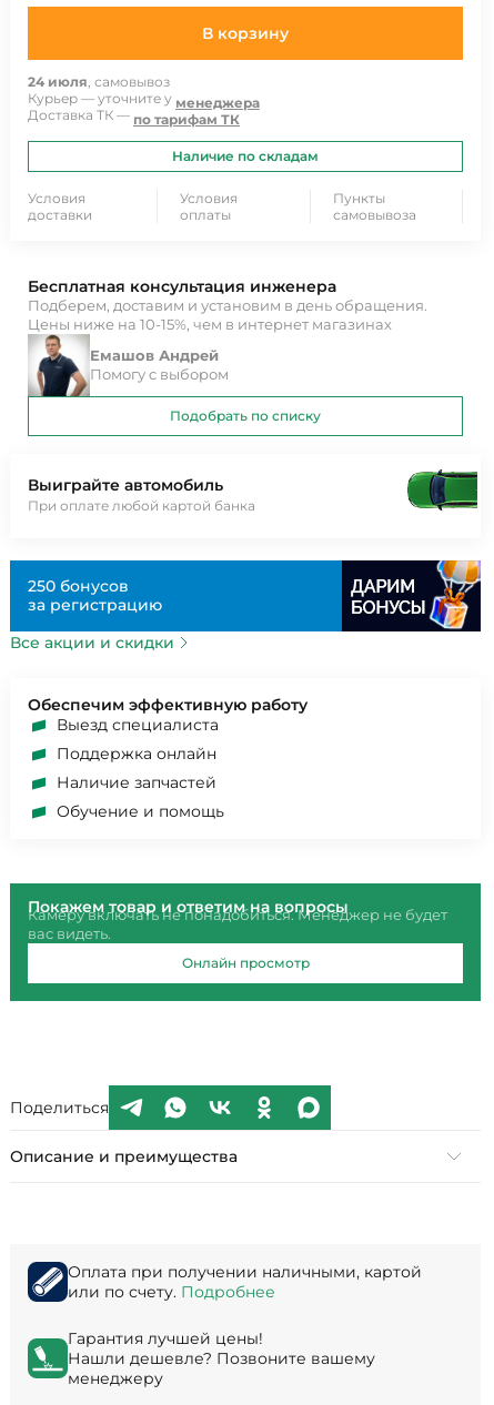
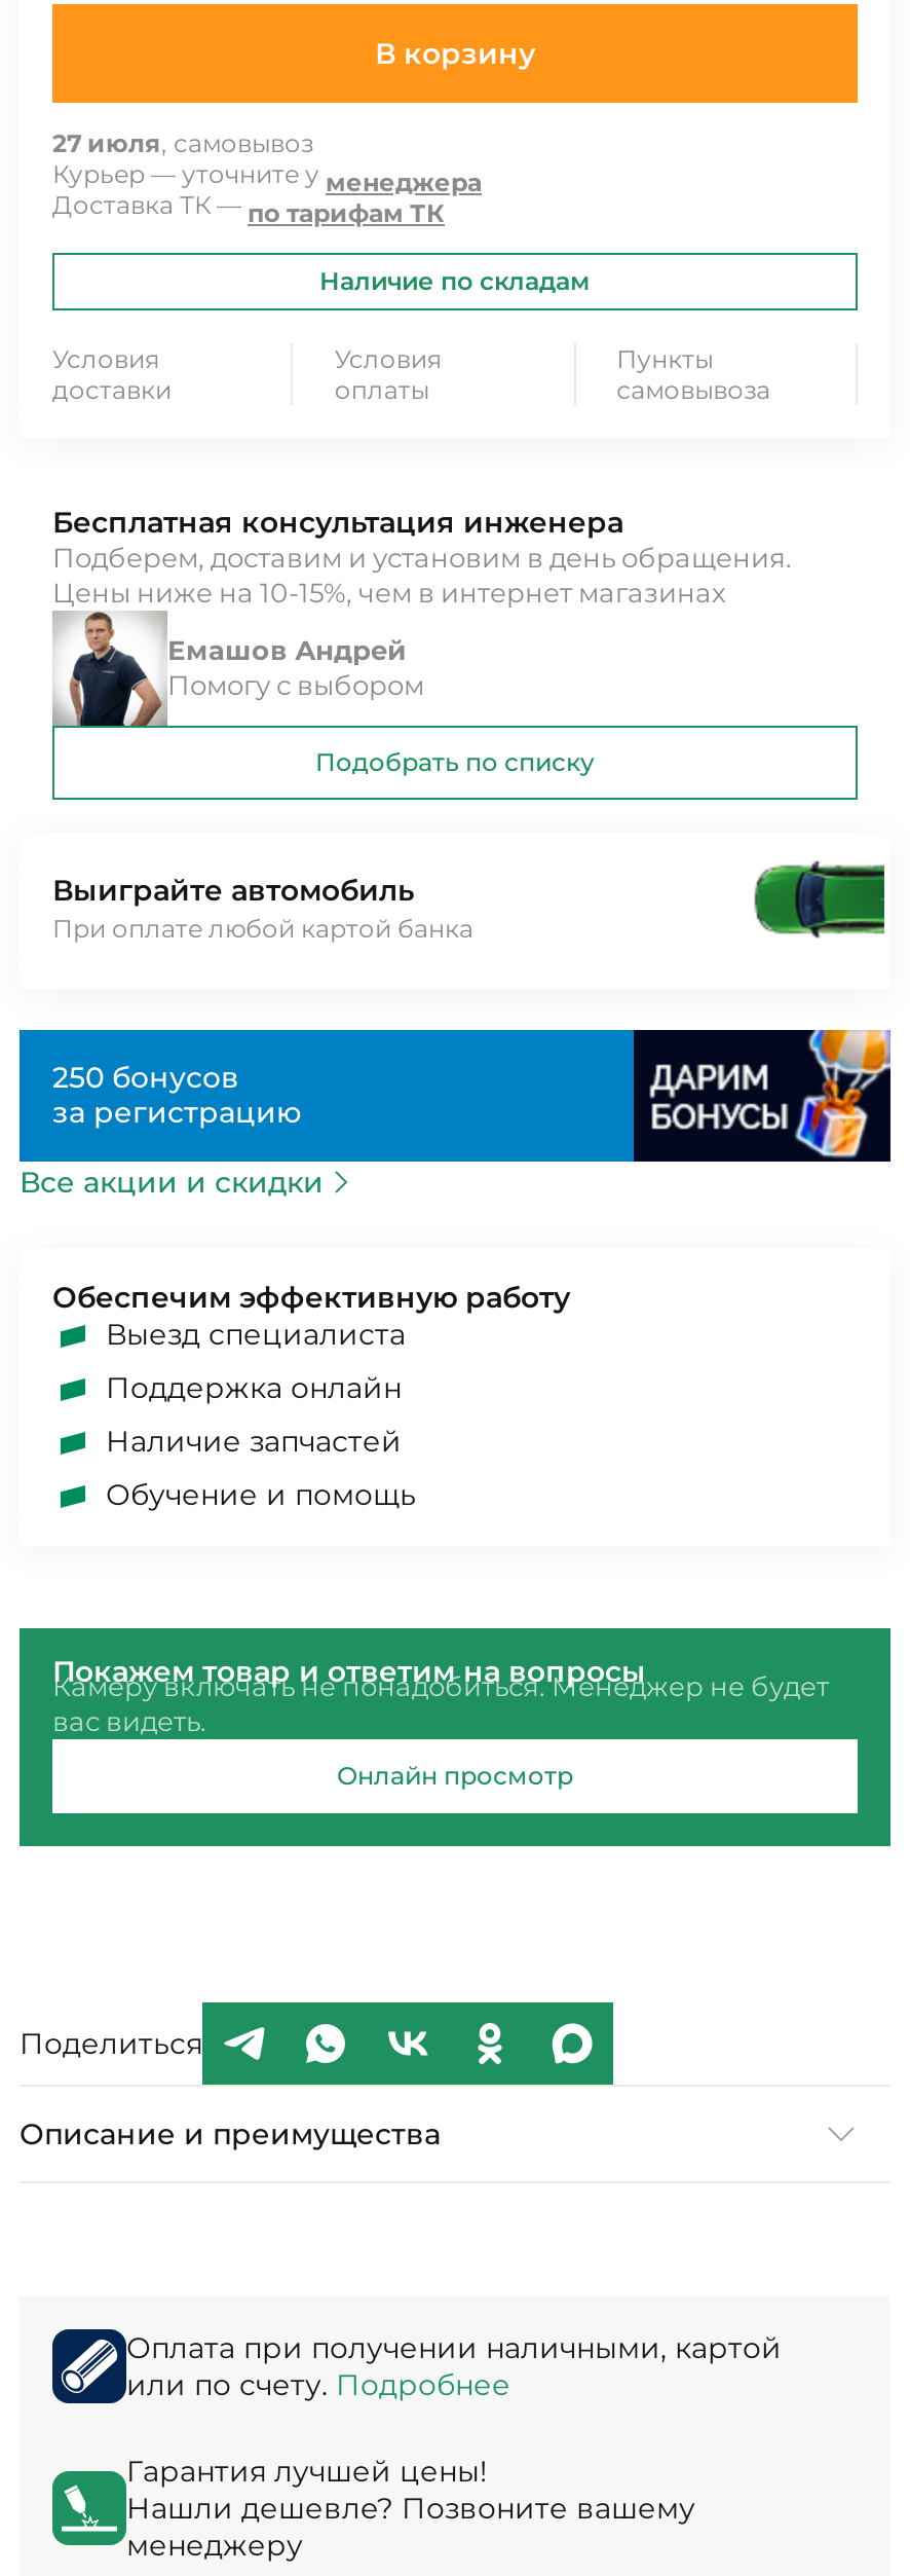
[28,73,170,90] 24 июля, самовывоз -> [52,127,313,158] 27 июля, самовывоз

